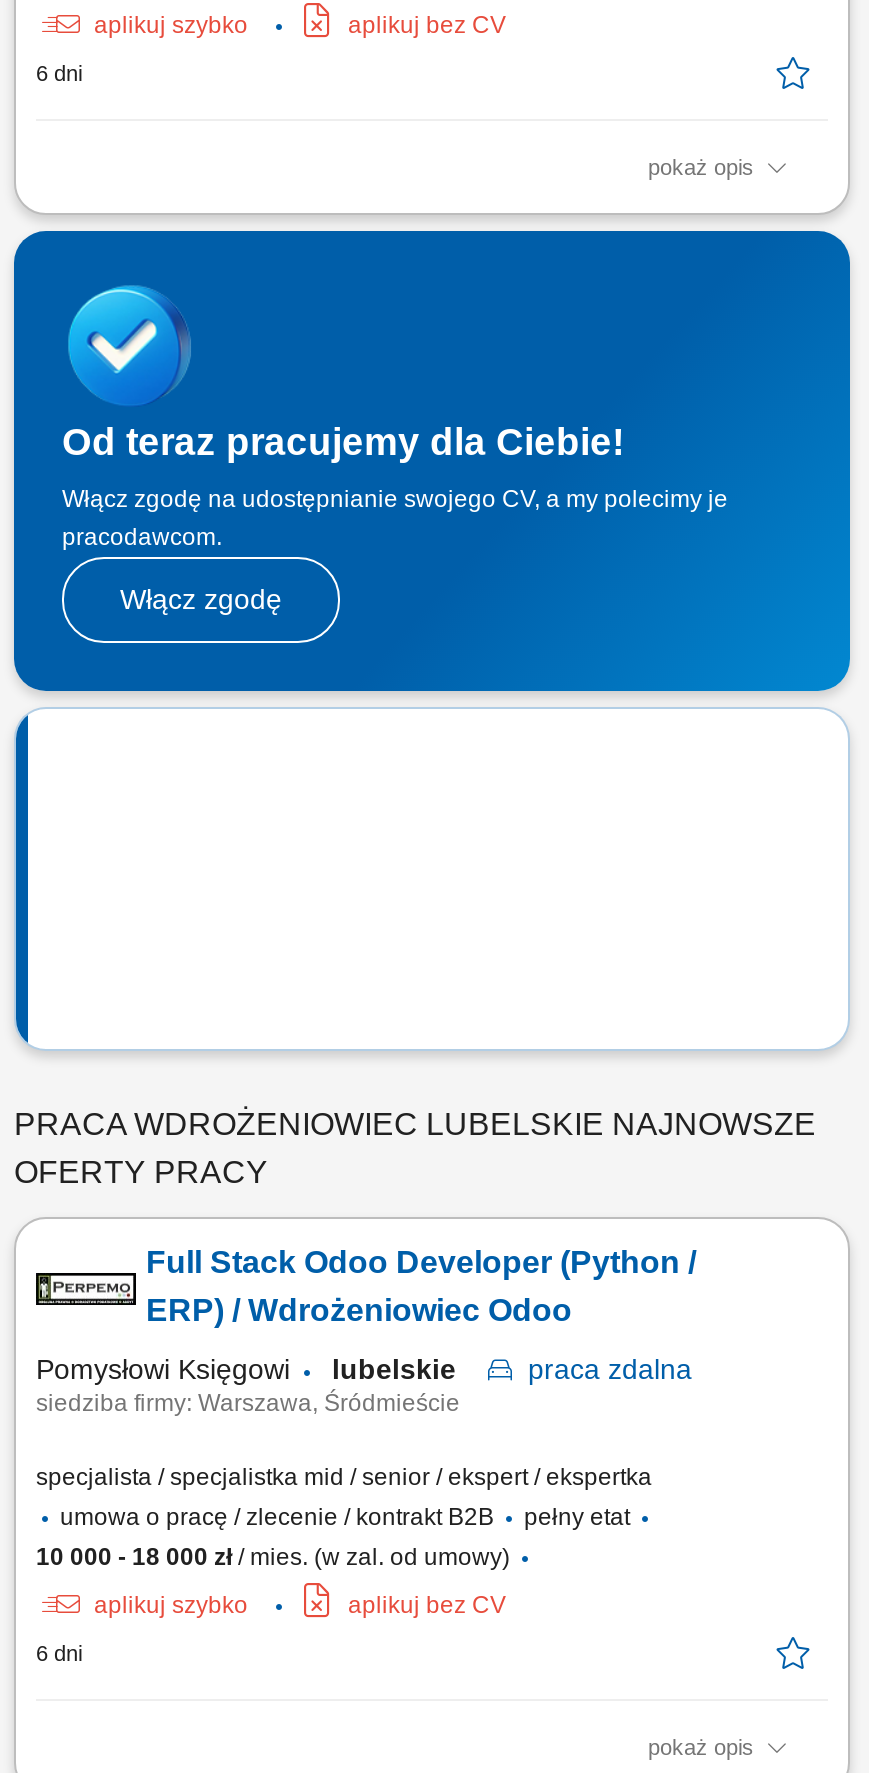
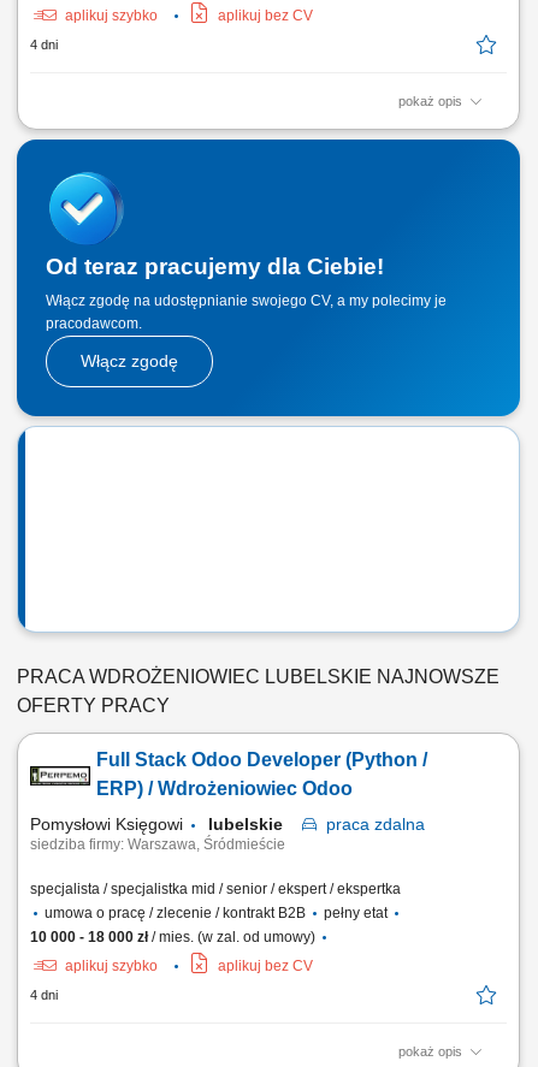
[36,61,82,85] 6 dni -> [30,37,58,52] 4 dni
[36,1641,82,1665] 6 dni -> [30,988,58,1002] 4 dni

